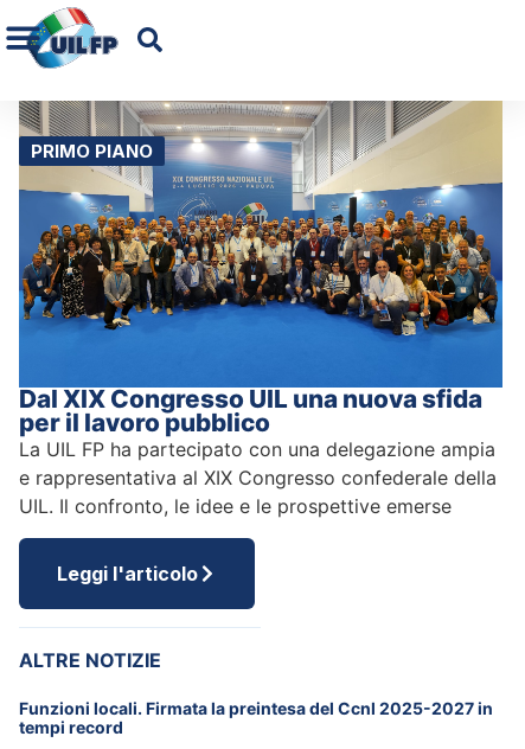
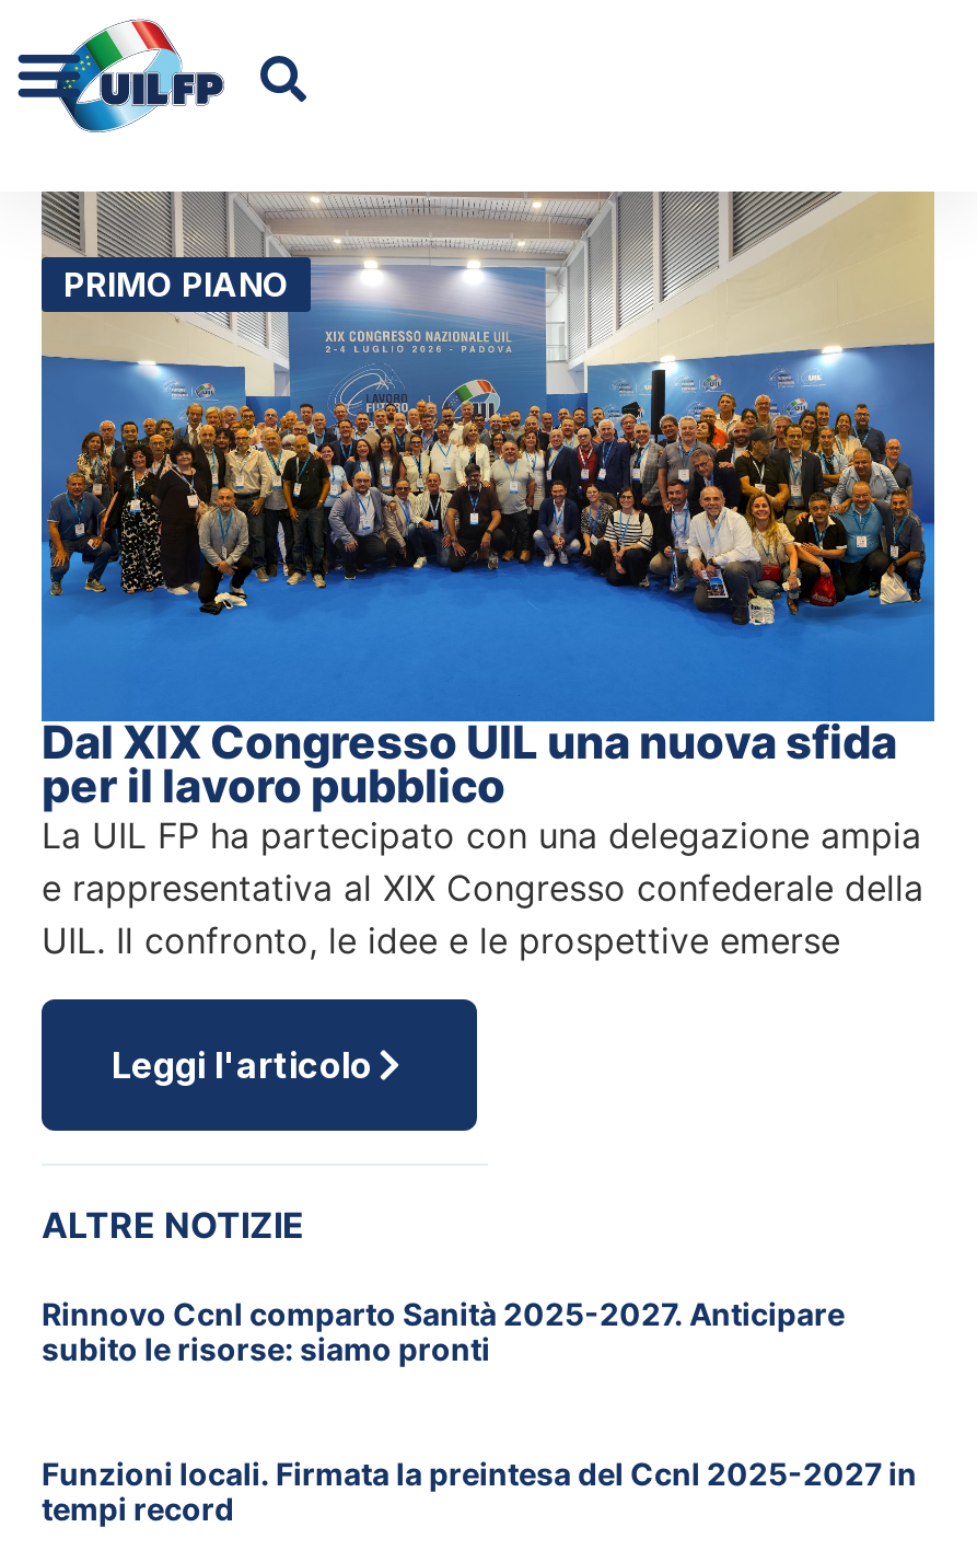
none -> [42,1294,845,1367] Rinnovo Ccnl comparto Sanità 2025-2027. Anticipare | subito le risorse: siamo pronti

